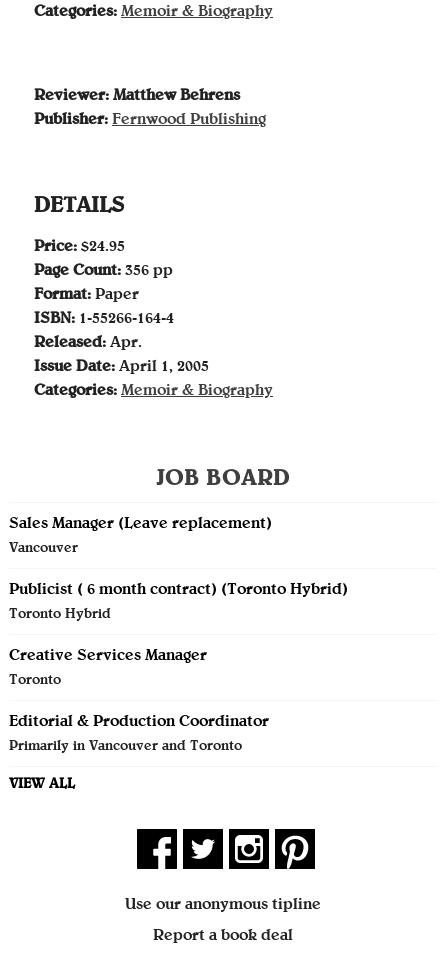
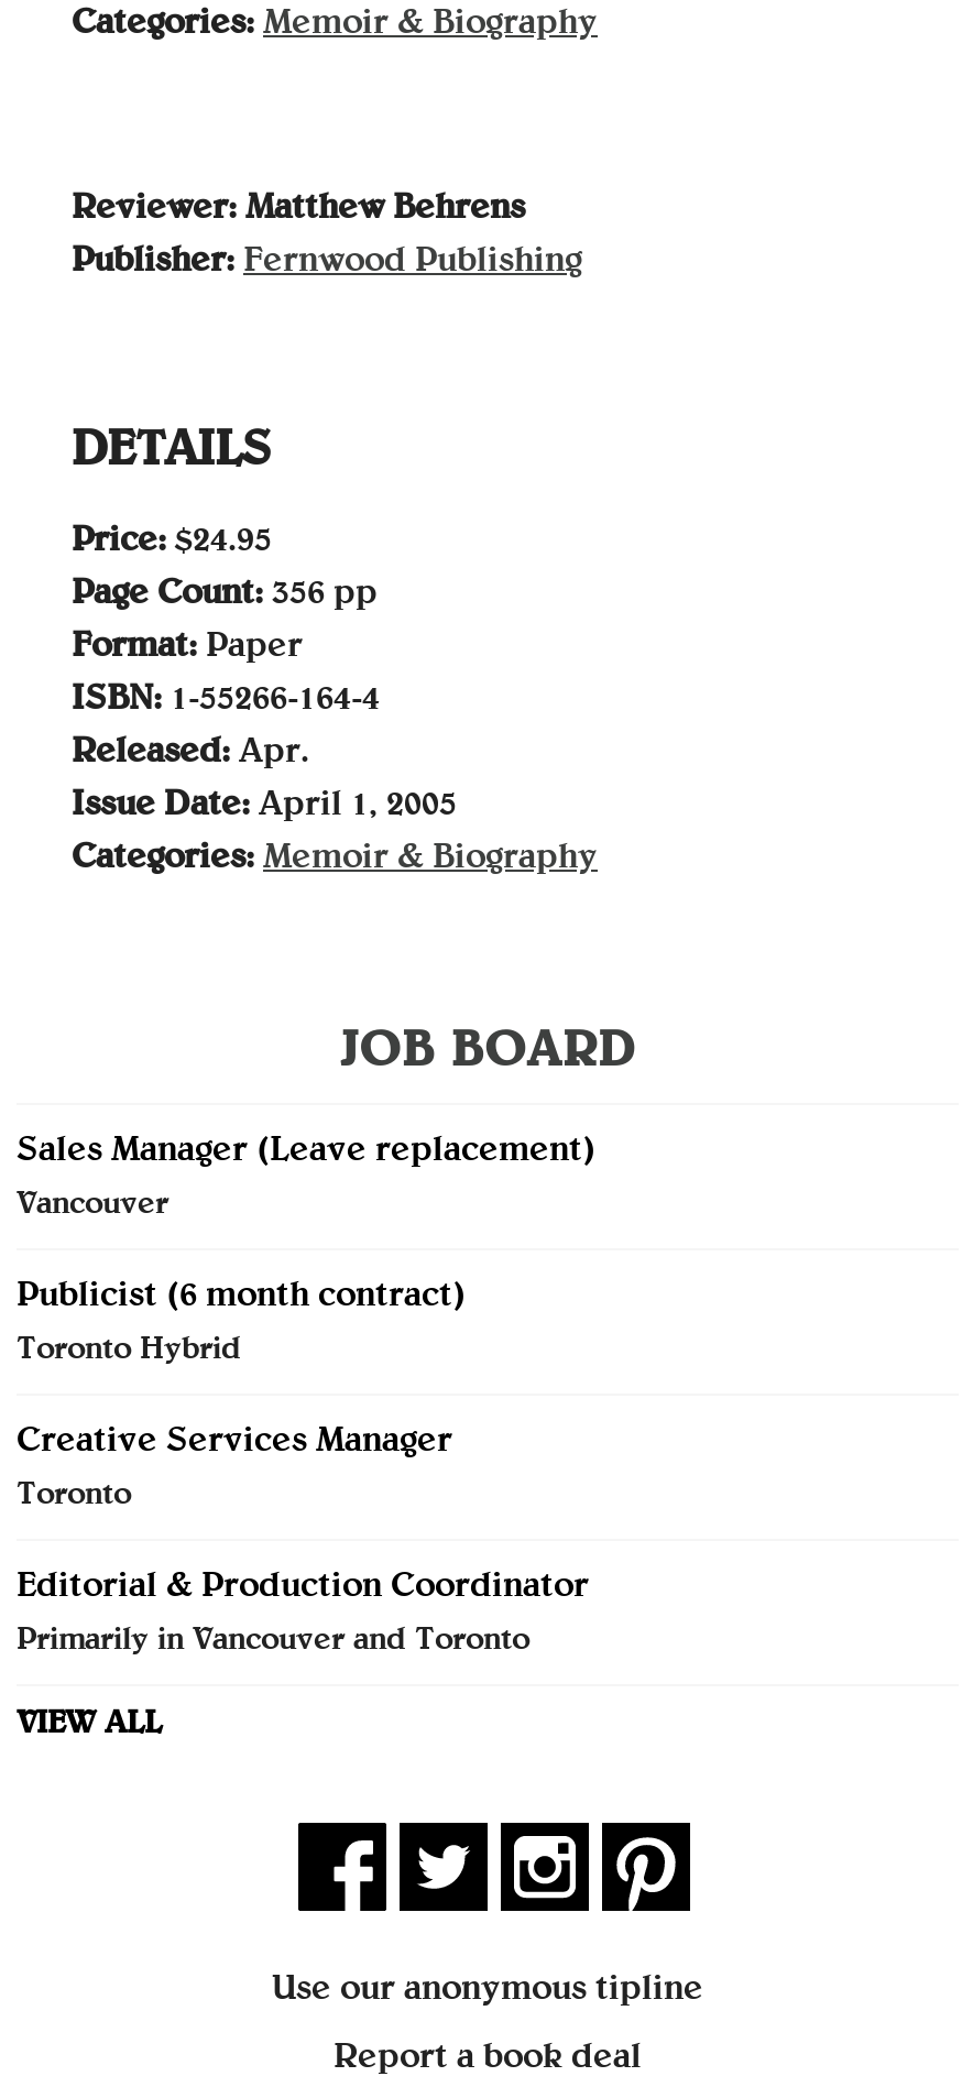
[9,583,348,599] Publicist ( 6 month contract) (Toronto Hybrid) -> [17,1282,466,1317] Publicist (6 month contract)

